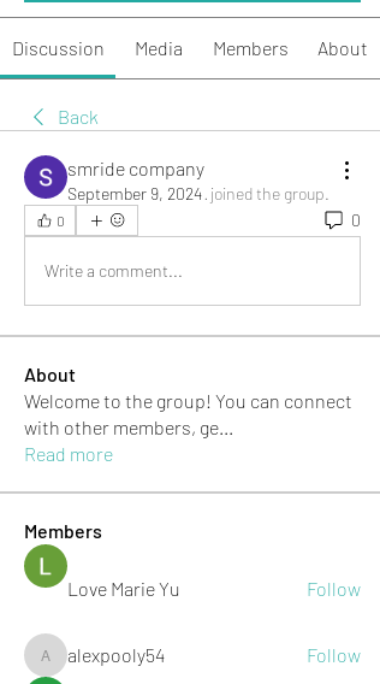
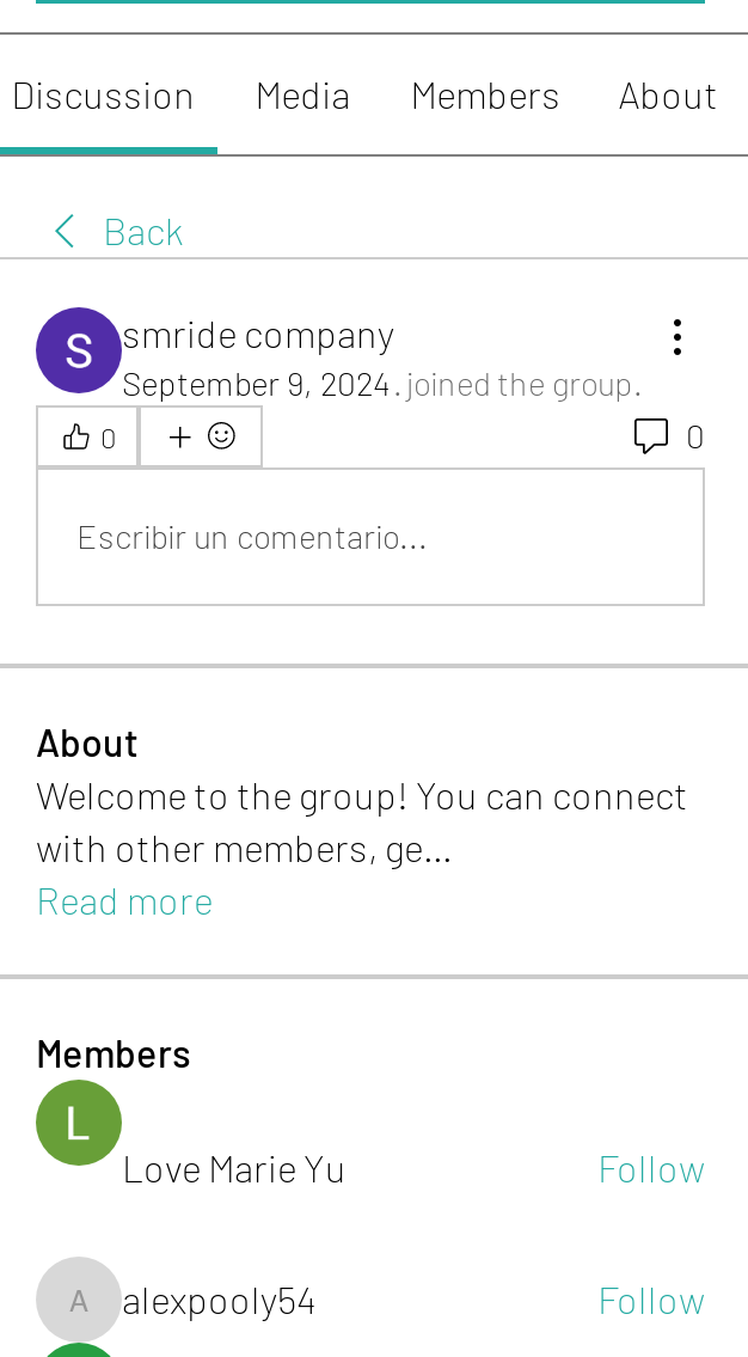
[44,260,183,281] Write a comment... -> [76,516,428,556] Escribir un comentario...

